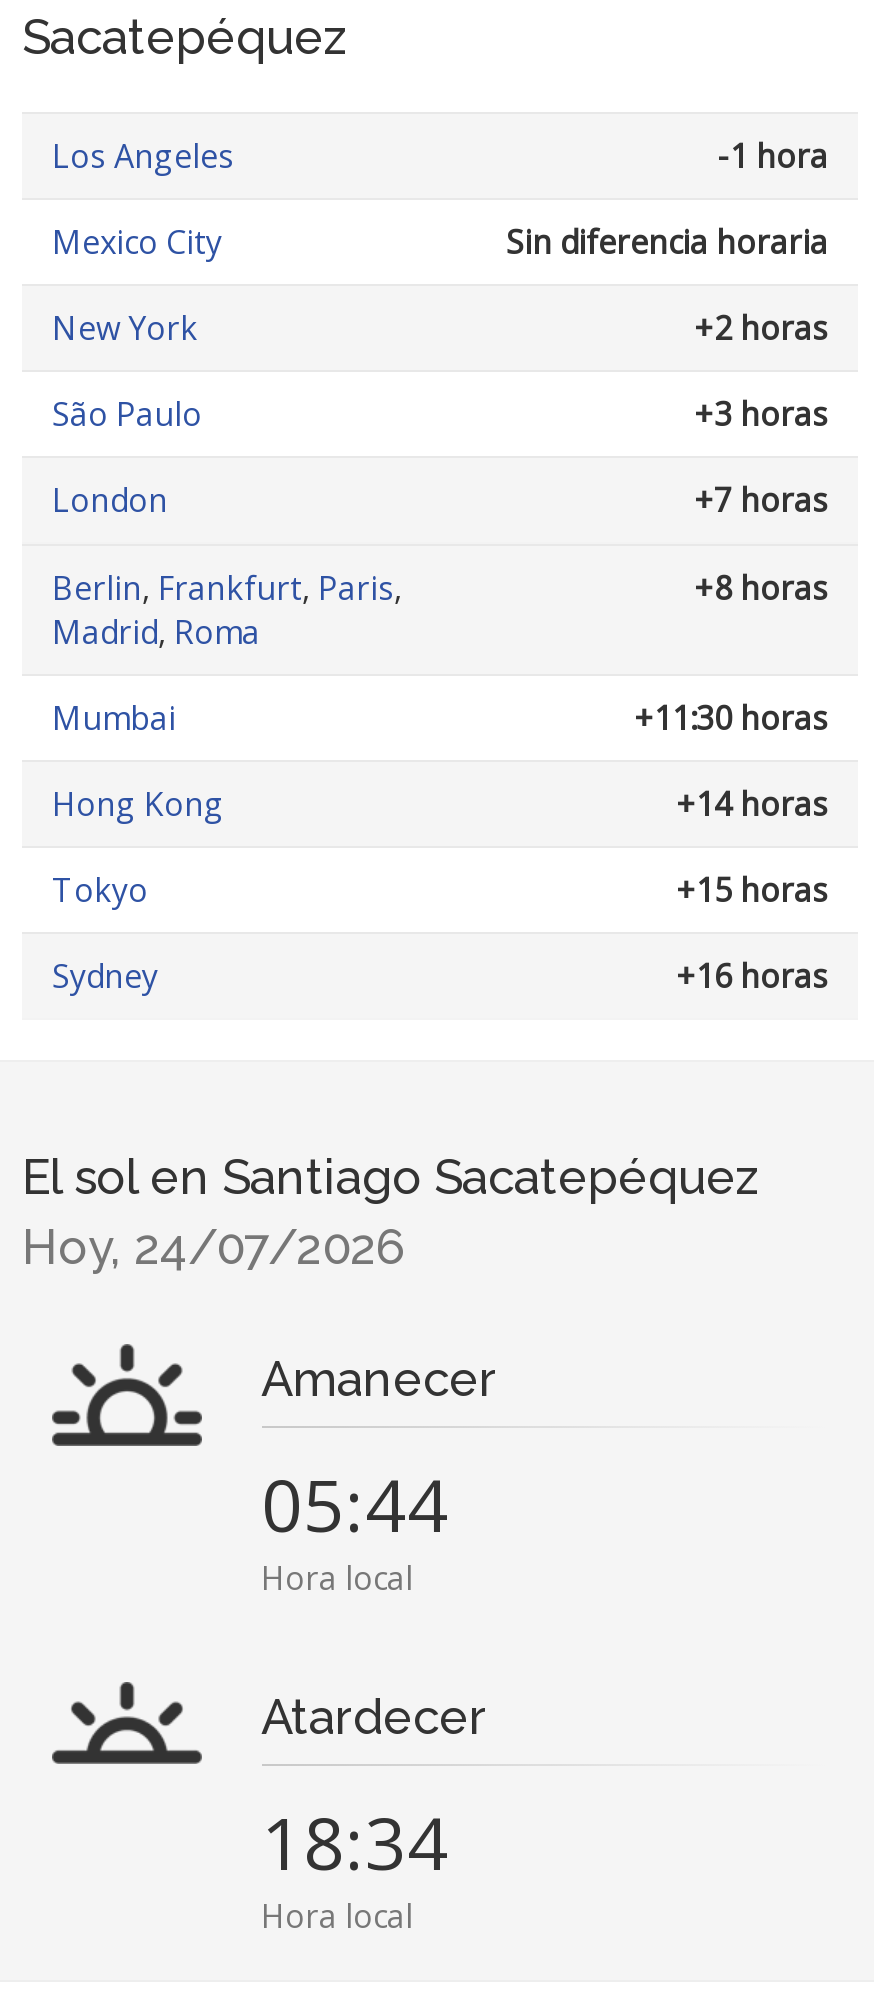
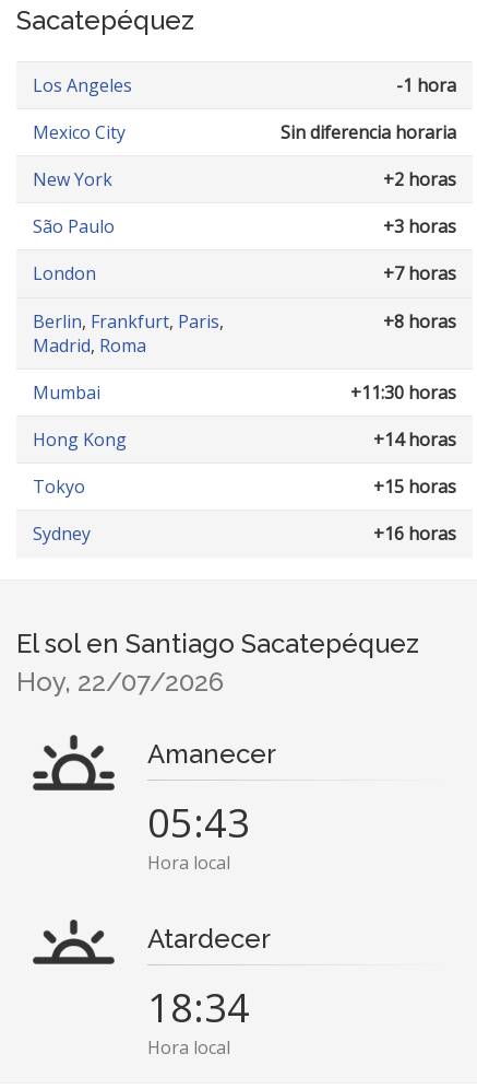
[22,1218,404,1276] Hoy, 24/07/2026 -> [16,666,224,698] Hoy, 22/07/2026
[261,1456,449,1554] 05:44 -> [147,796,249,850] 05:43

